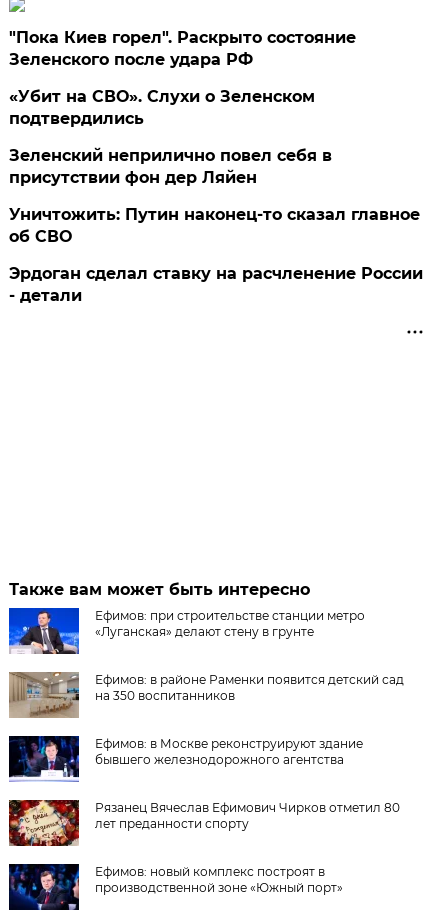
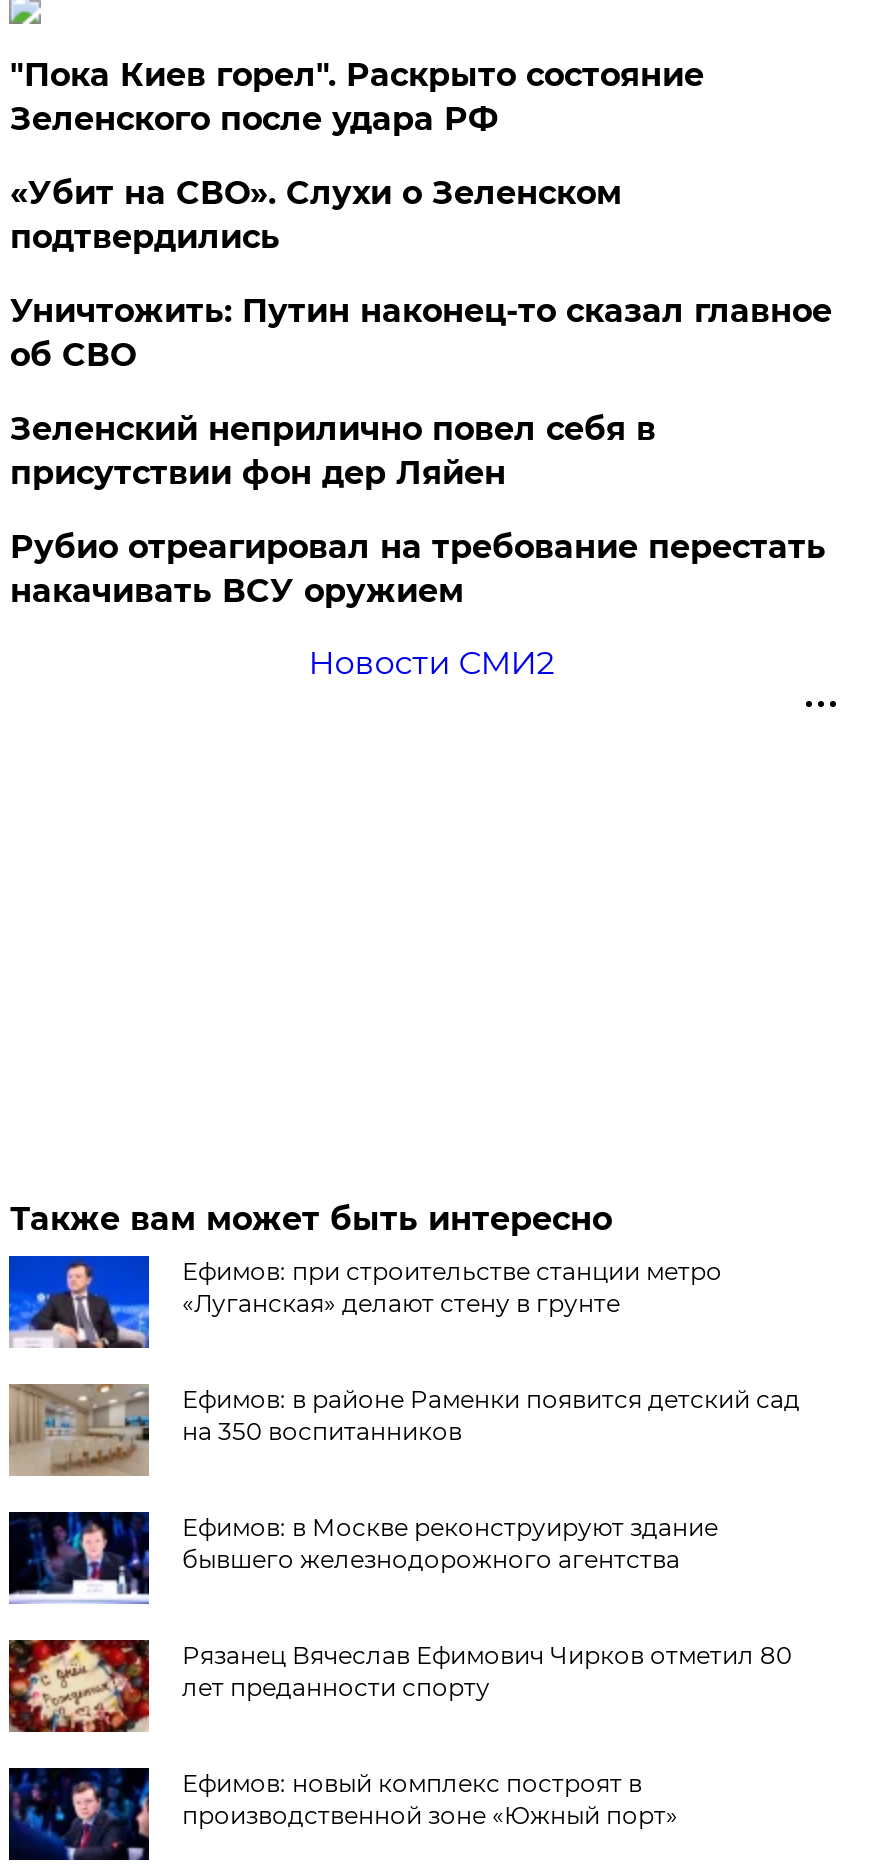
moved [9,146,332,187] -> [10,410,656,492]: Зеленский неприлично повел cебя в | присутствии фон дер Ляйен
none -> [10,528,826,610] Рубио отреагировал на требование перестать | накачивать ВСУ оружием
moved [9,205,420,246] -> [10,292,832,374]: Уничтожить: Путин наконец-то сказал главное | об СВО
[9,264,423,305] Эрдоган сделал ставку на расчленение России | - детали -> [308,644,554,682] Новости СМИ2

